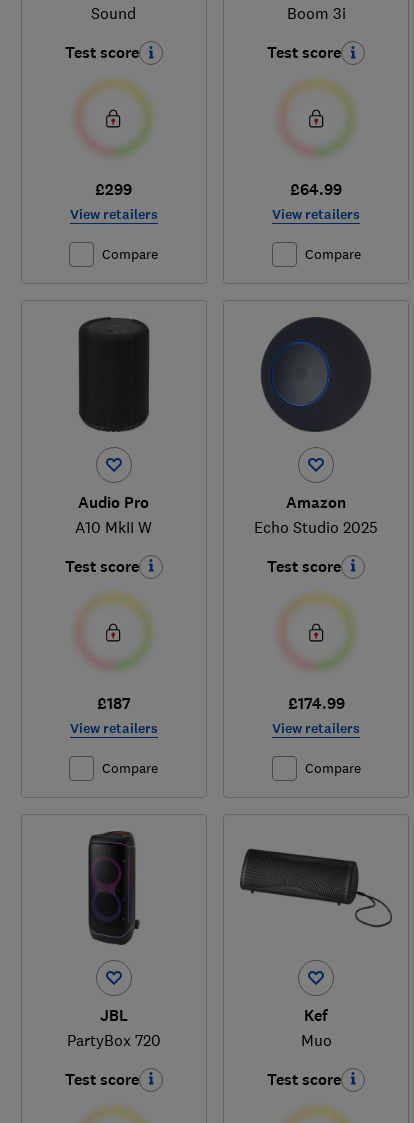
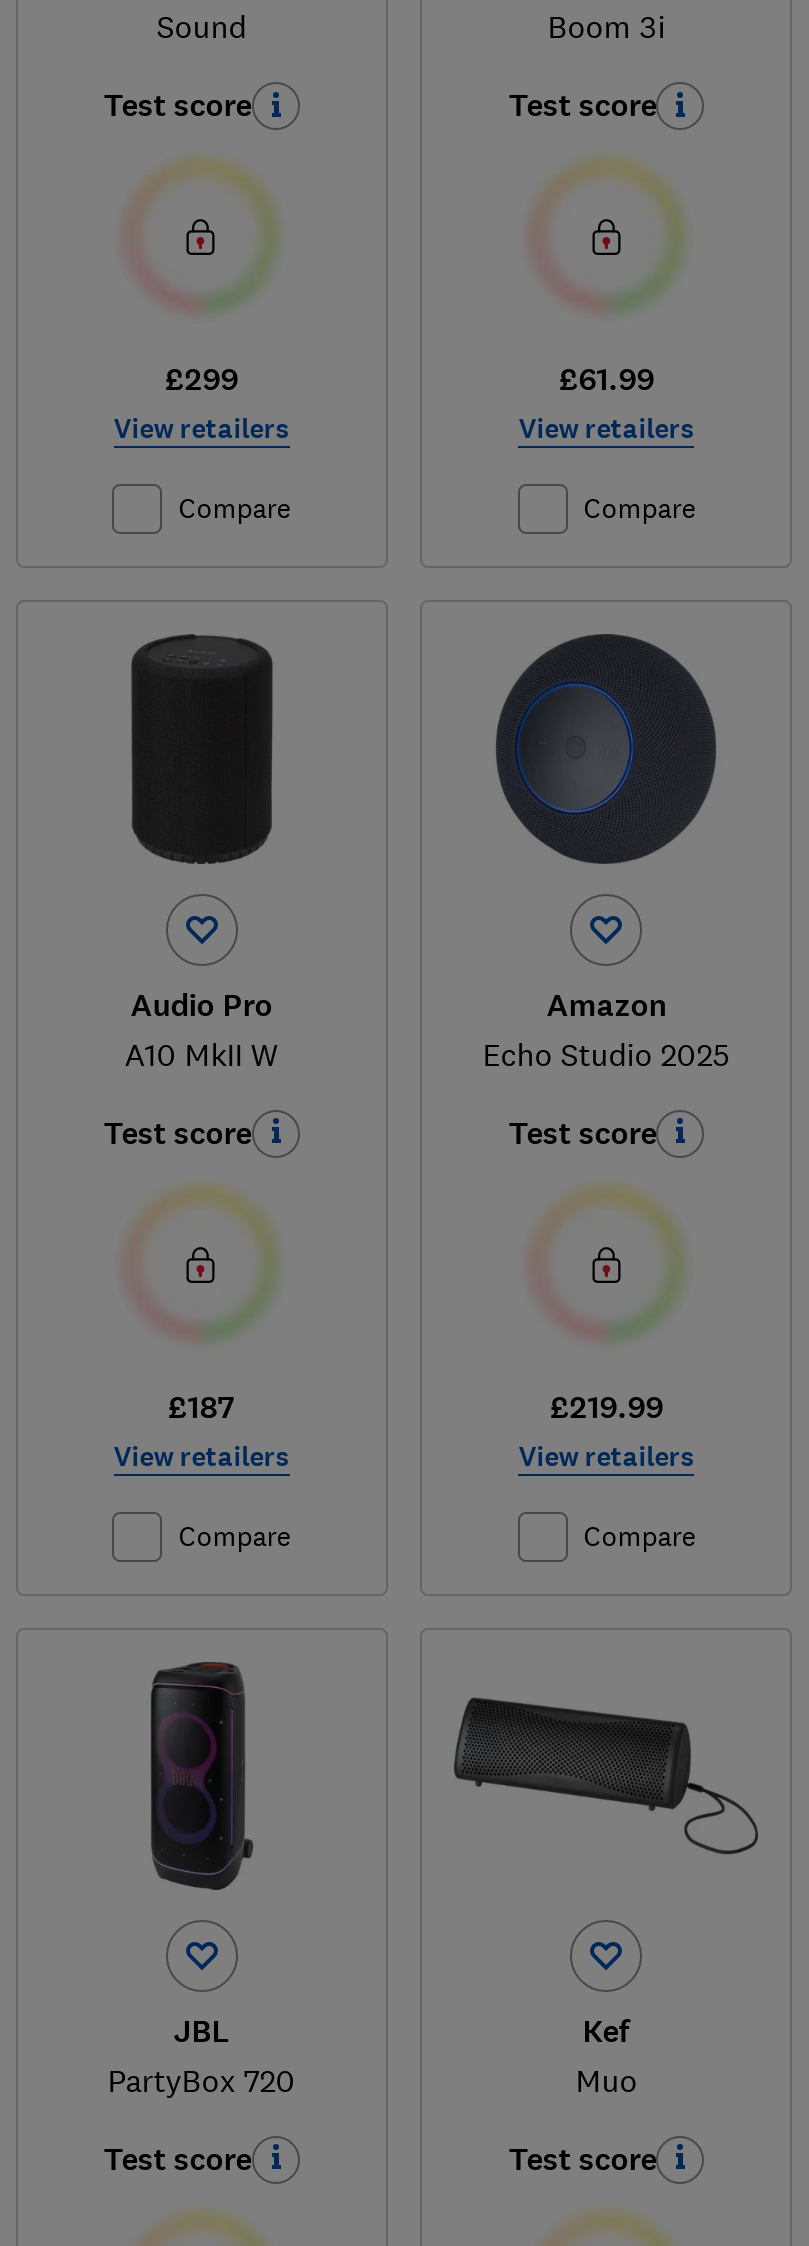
[290,179,342,200] £64.99 -> [558,359,654,401] £61.99
[288,693,345,714] £174.99 -> [549,1385,663,1427] £219.99

